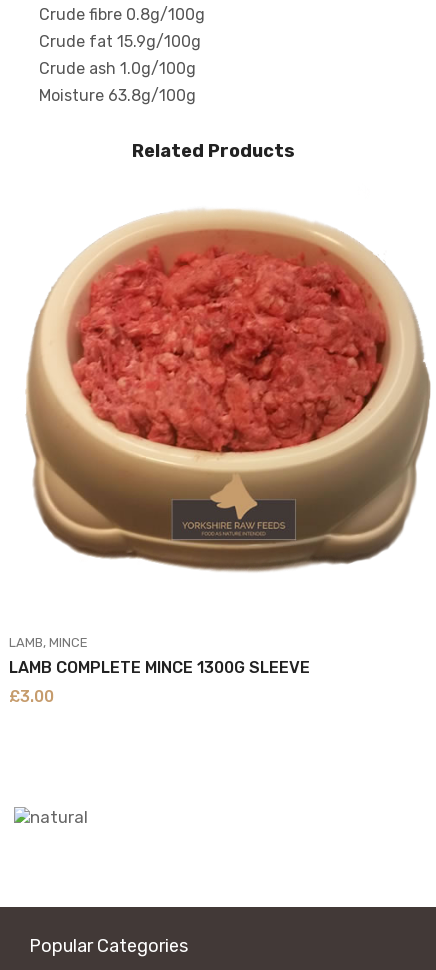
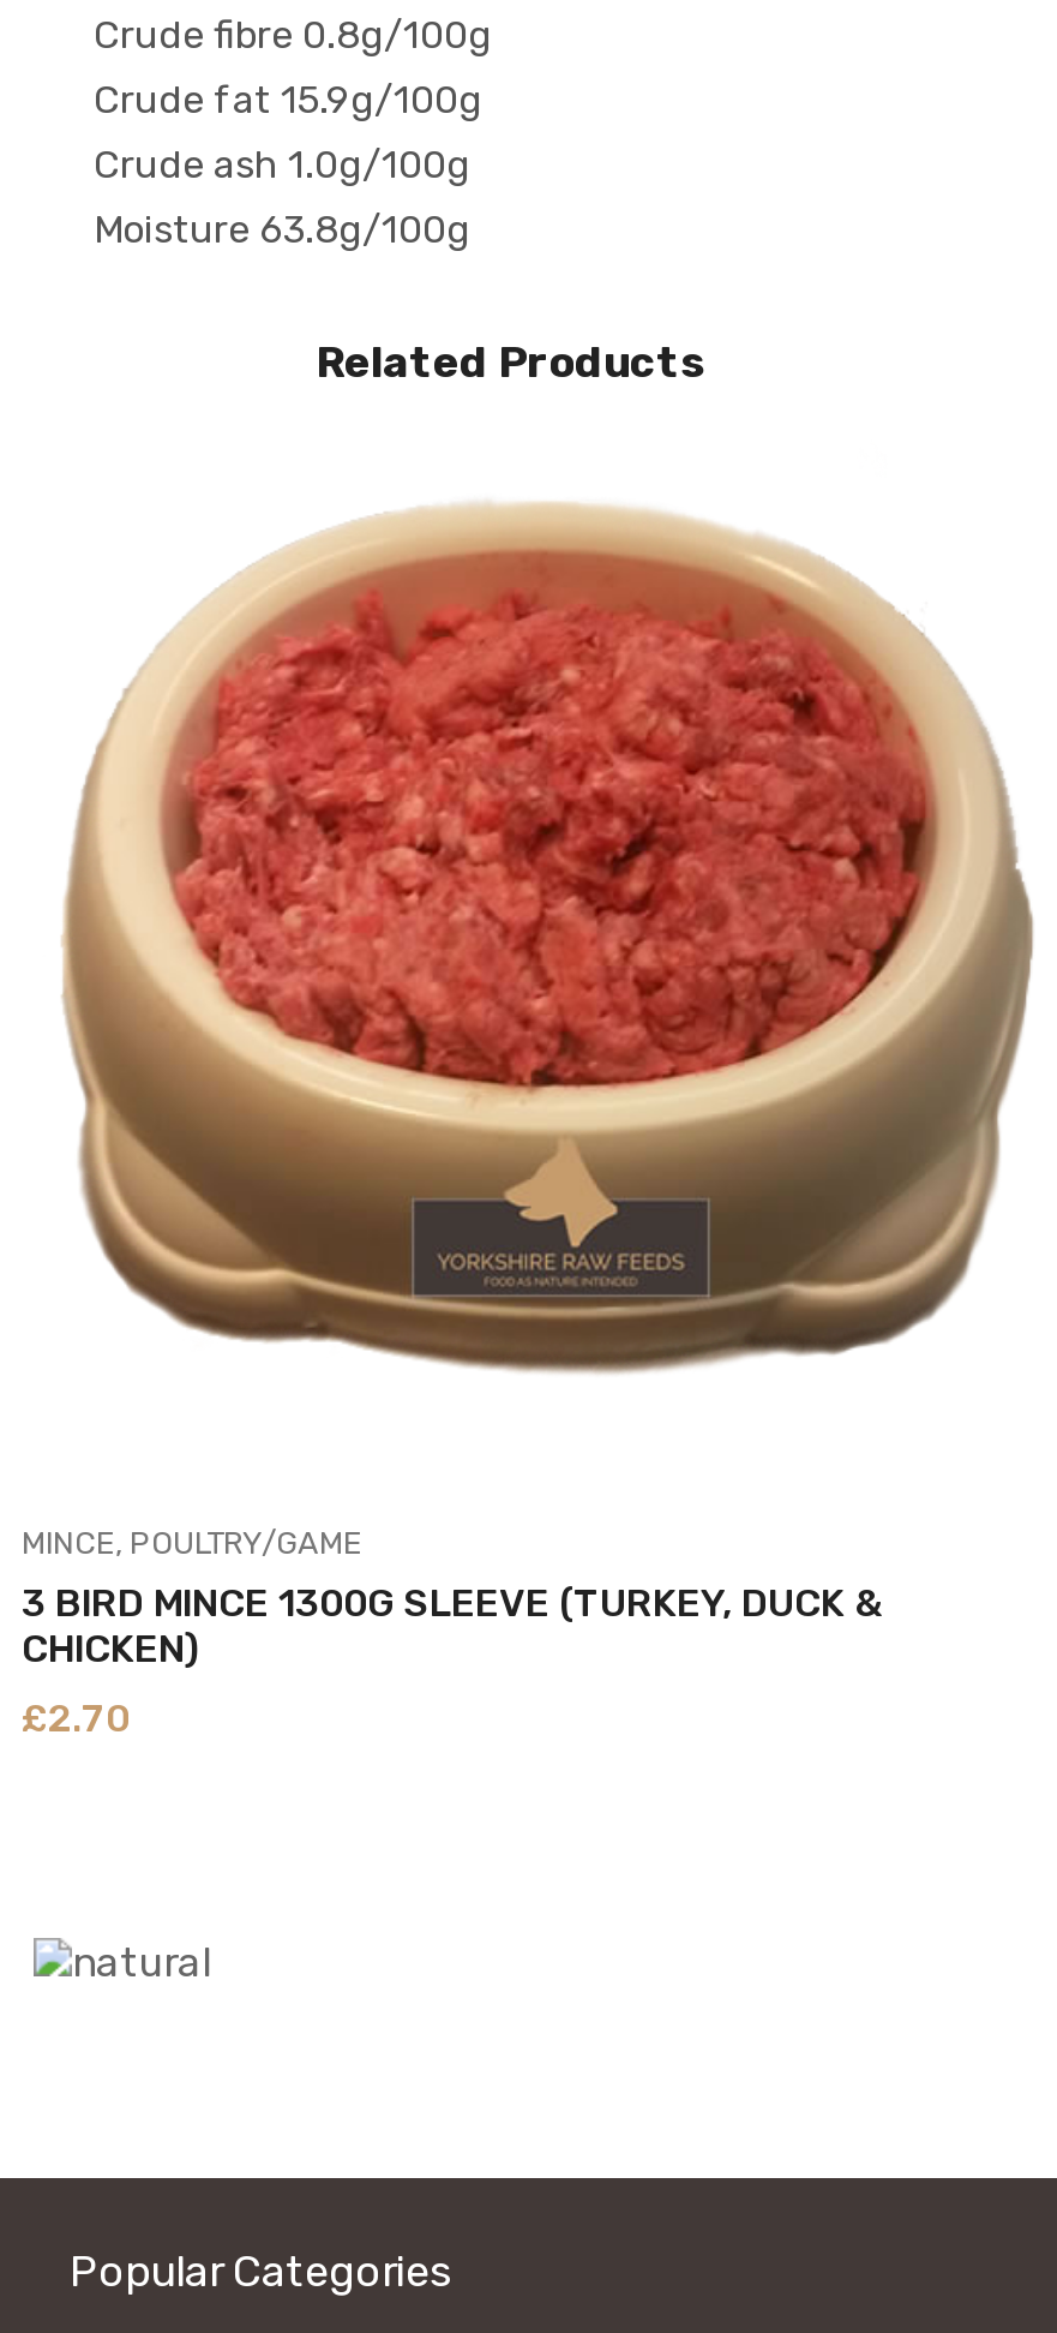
[9,635,310,677] LAMB MINCE | LAMB COMPLETE MINCE 1300G SLEEVE -> [22,1525,883,1671] MINCE POULTRY/GAME | 3 BIRD MINCE 1300G SLEEVE (TURKEY, DUCK & | CHICKEN)
[9,687,54,706] £3.00 -> [22,1695,130,1741] £2.70

